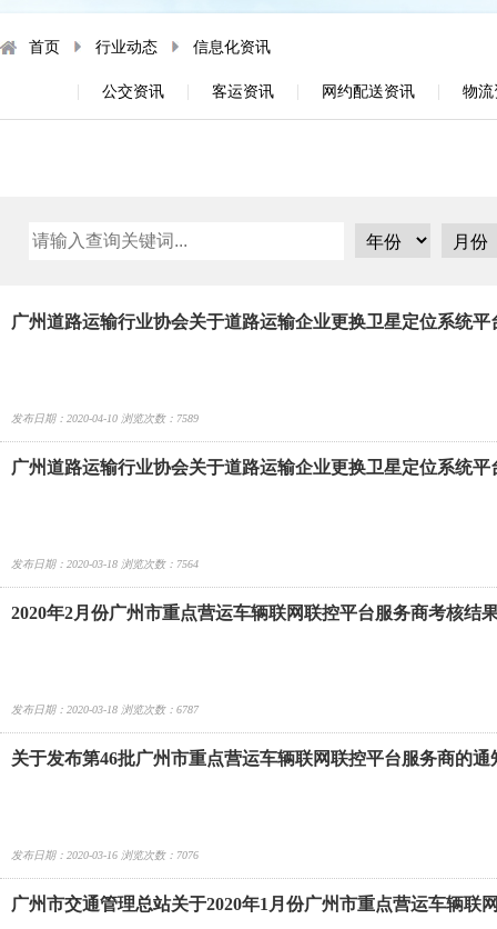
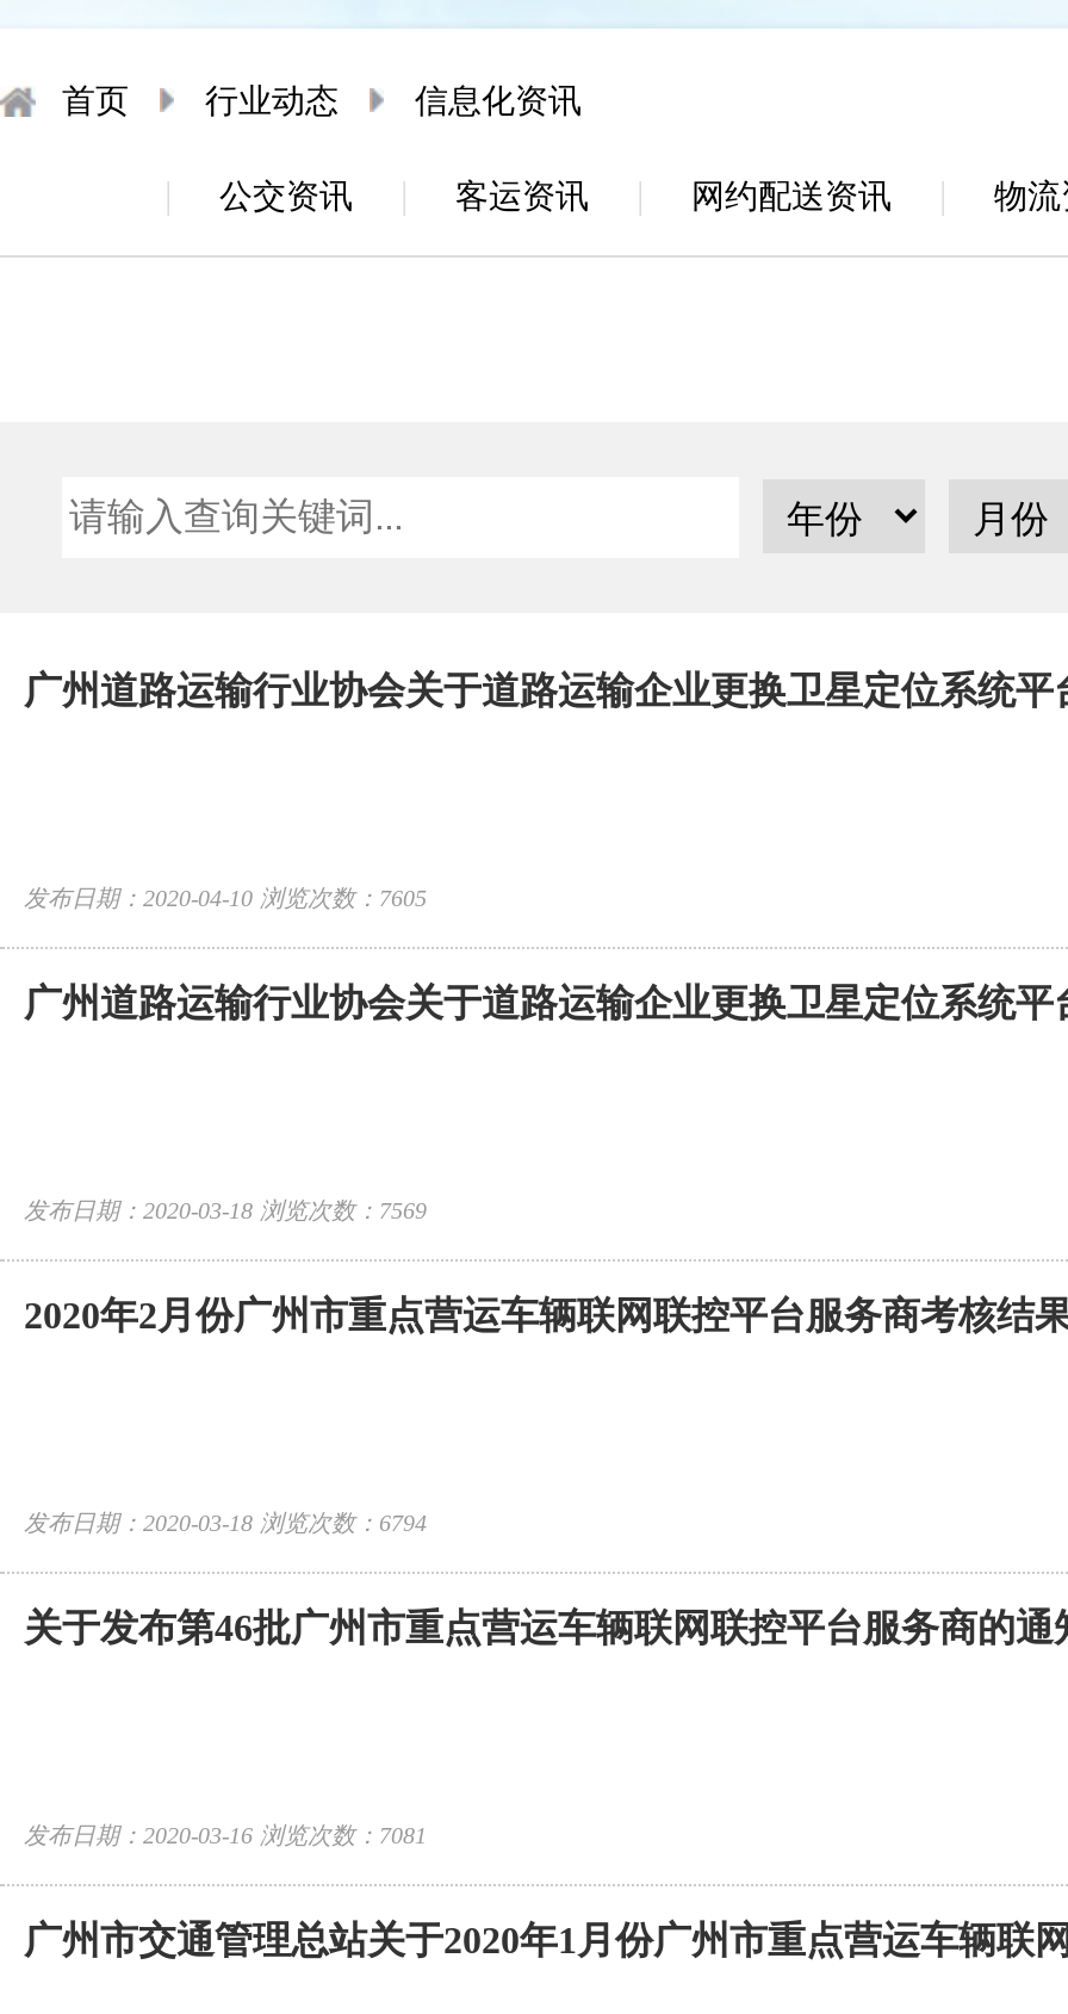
[11,412,199,424] 发布日期：2020-04-10 浏览次数：7589 -> [24,885,427,911] 发布日期：2020-04-10 浏览次数：7605
[11,558,199,570] 发布日期：2020-03-18 浏览次数：7564 -> [24,1197,427,1223] 发布日期：2020-03-18 浏览次数：7569
[11,703,199,716] 发布日期：2020-03-18 浏览次数：6787 -> [24,1510,427,1536] 发布日期：2020-03-18 浏览次数：6794
[11,849,199,861] 发布日期：2020-03-16 浏览次数：7076 -> [24,1822,427,1848] 发布日期：2020-03-16 浏览次数：7081

